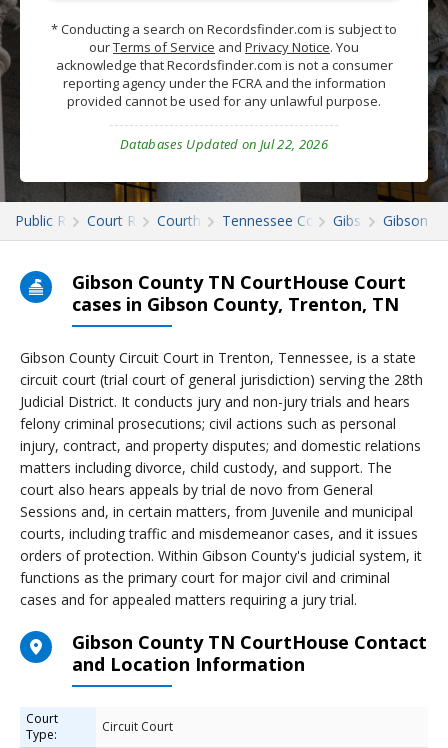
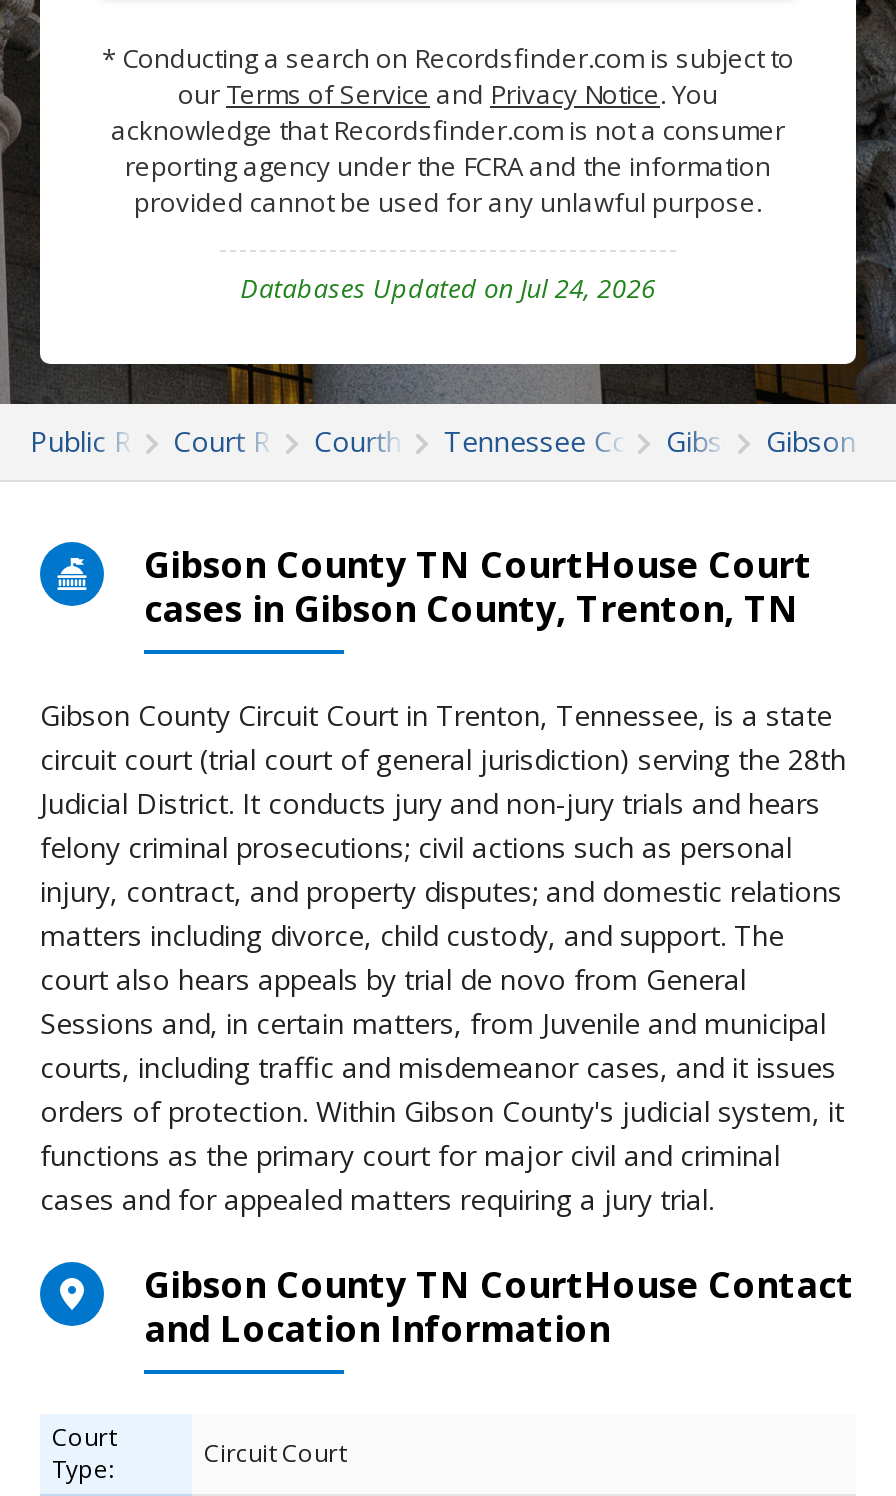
[120,135,328,153] Databases Updated on Jul 22, 2026 -> [240,270,656,306] Databases Updated on Jul 24, 2026

